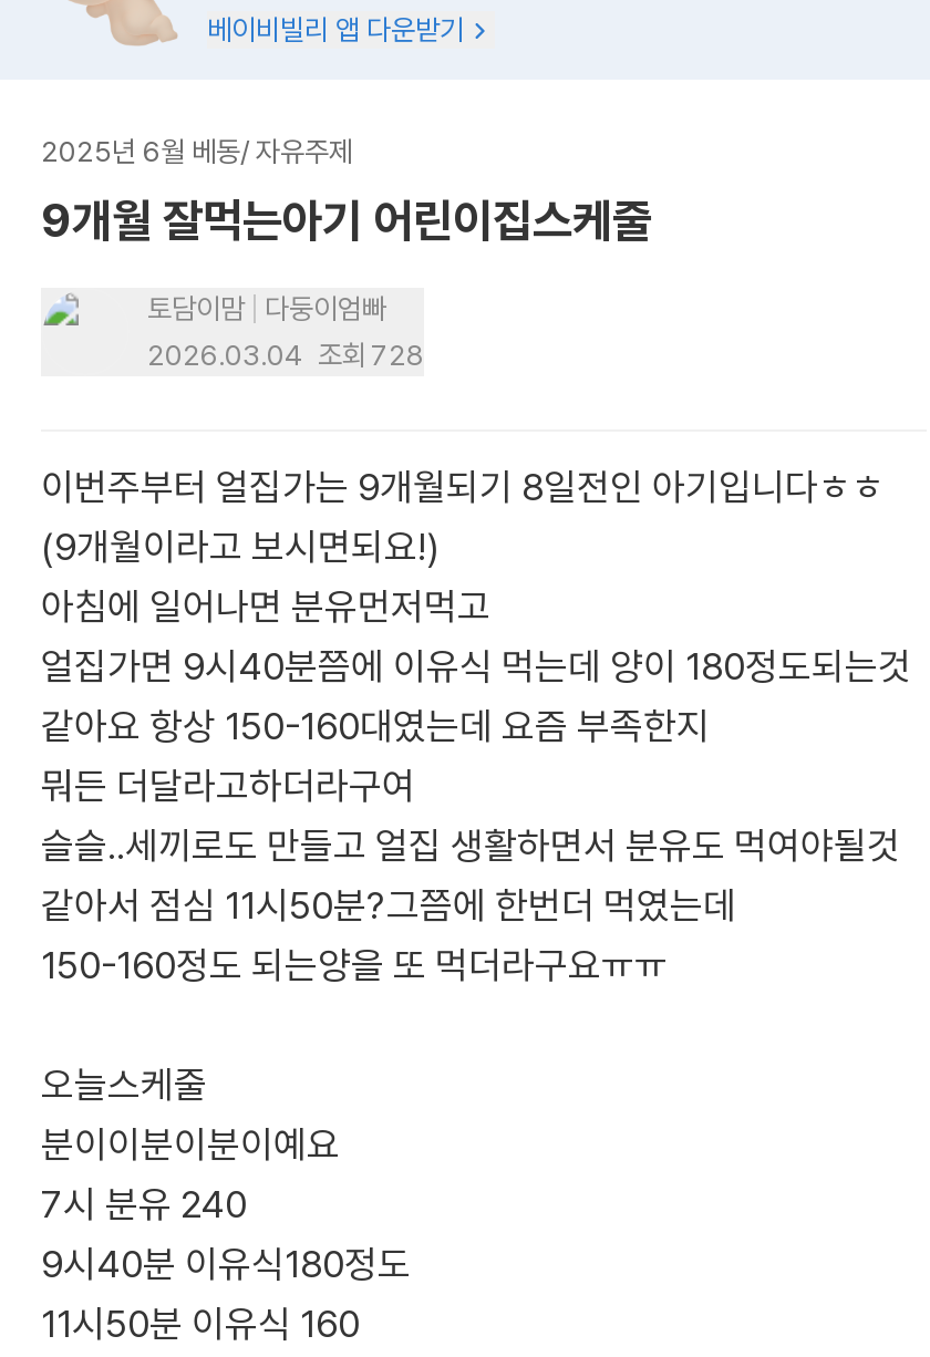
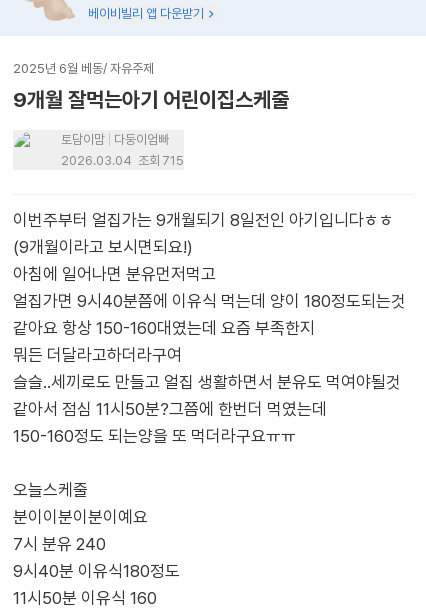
[147,339,424,372] 2026.03.04 조회 728 -> [61,153,184,168] 2026.03.04 조회 715

